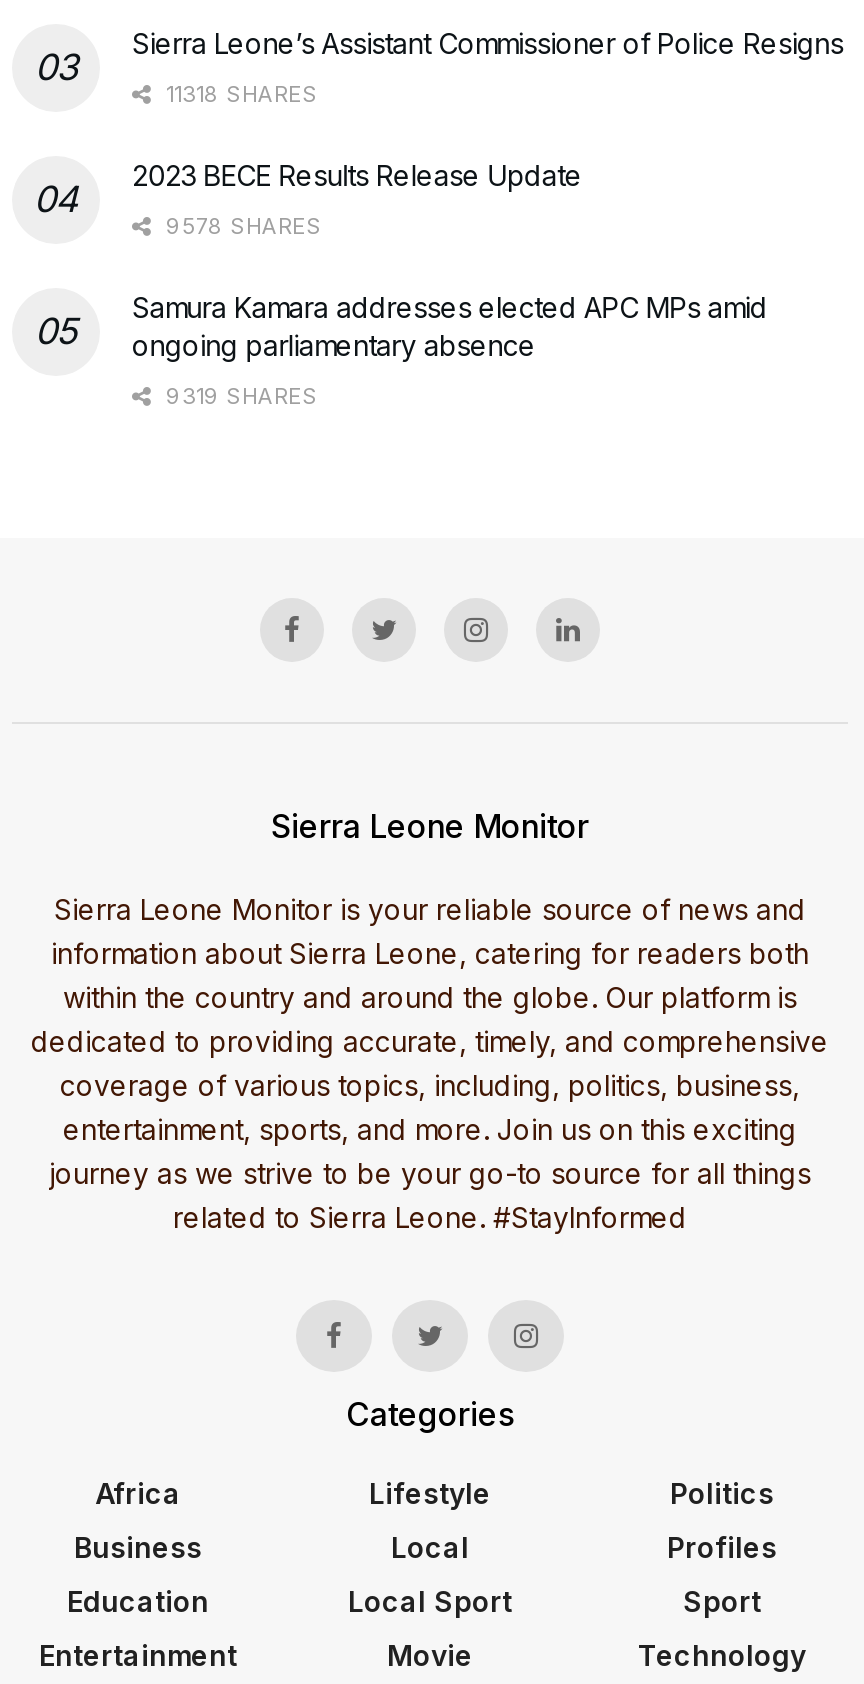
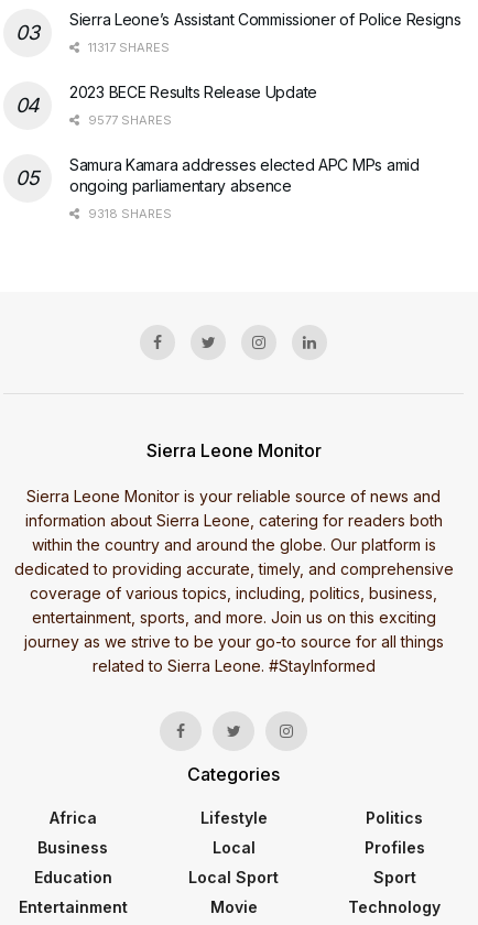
[160,81,318,109] 11318 SHARES -> [85,40,170,56] 11317 SHARES
[160,213,322,241] 9578 SHARES -> [85,113,172,128] 9577 SHARES
[160,383,318,411] 9319 SHARES -> [85,206,172,222] 9318 SHARES

